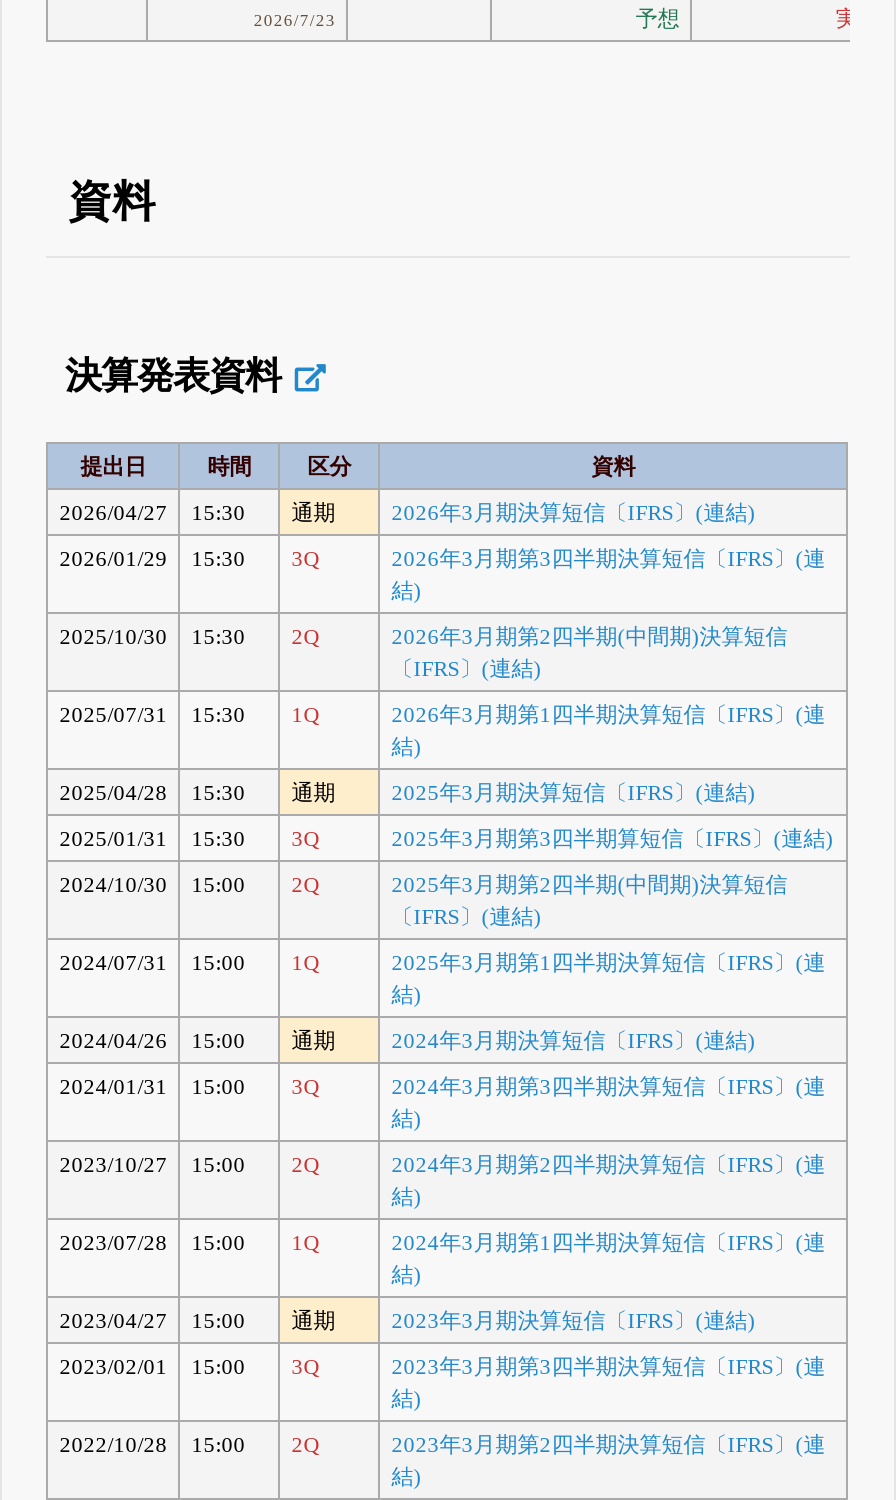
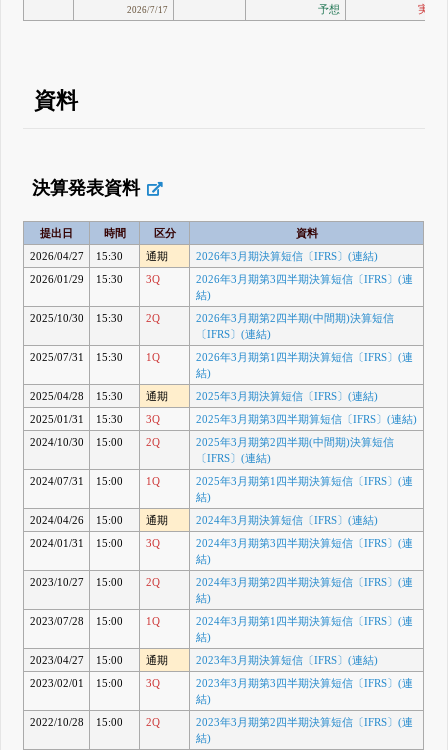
[254,11,336,31] 2026/7/23 -> [127,5,168,15] 2026/7/17

